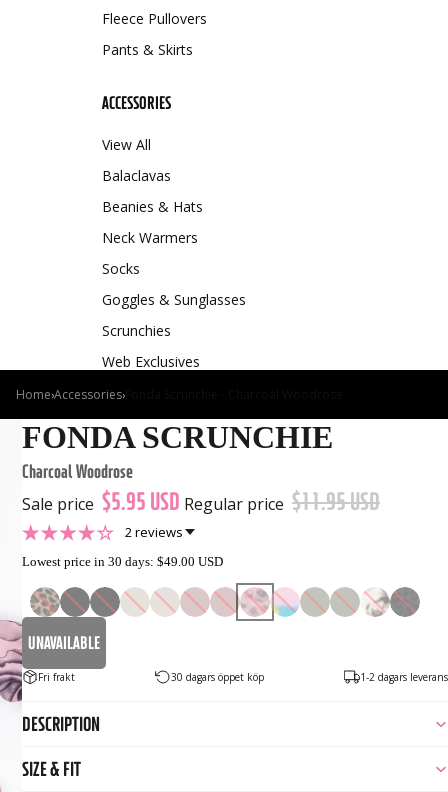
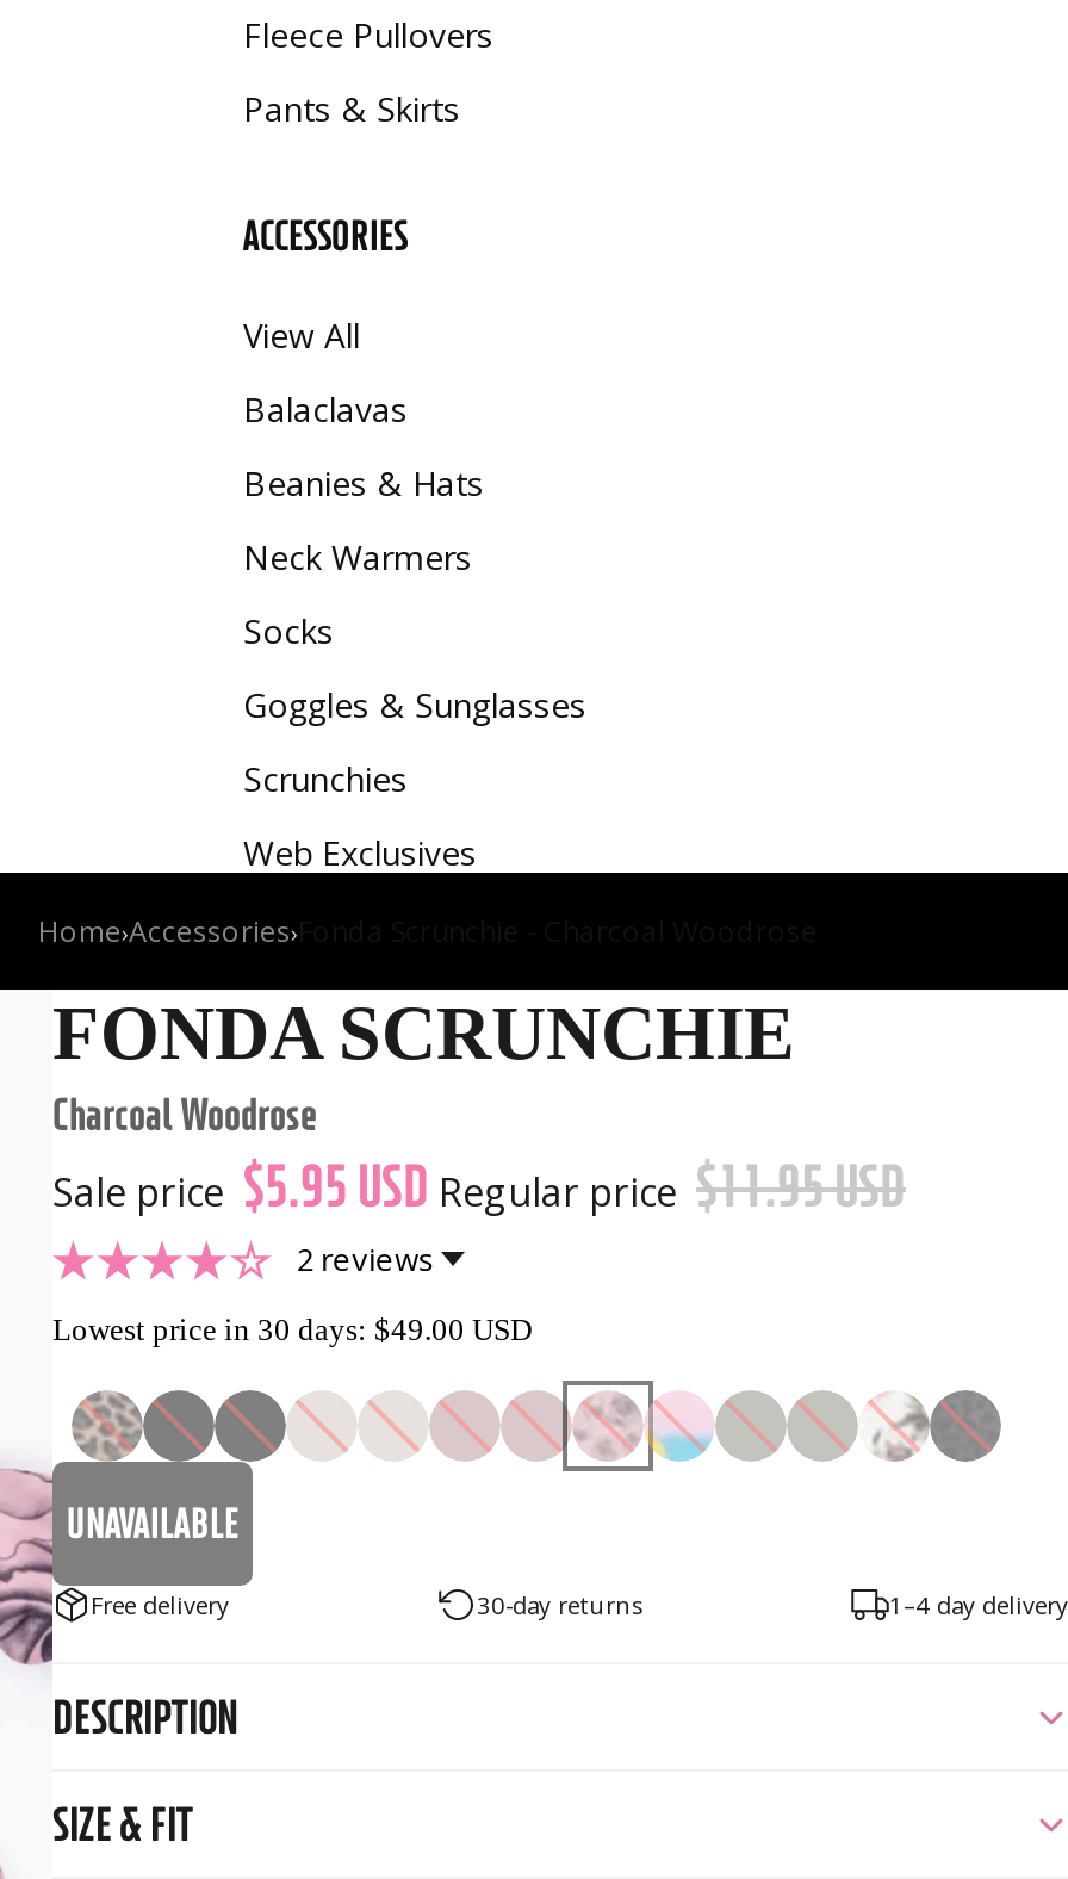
[38,670,448,684] Fri frakt | 30 dagars öppet köp | 1-2 dagars leverans -> [91,1589,1068,1622] Free delivery | 30-day returns | 1–4 day delivery

